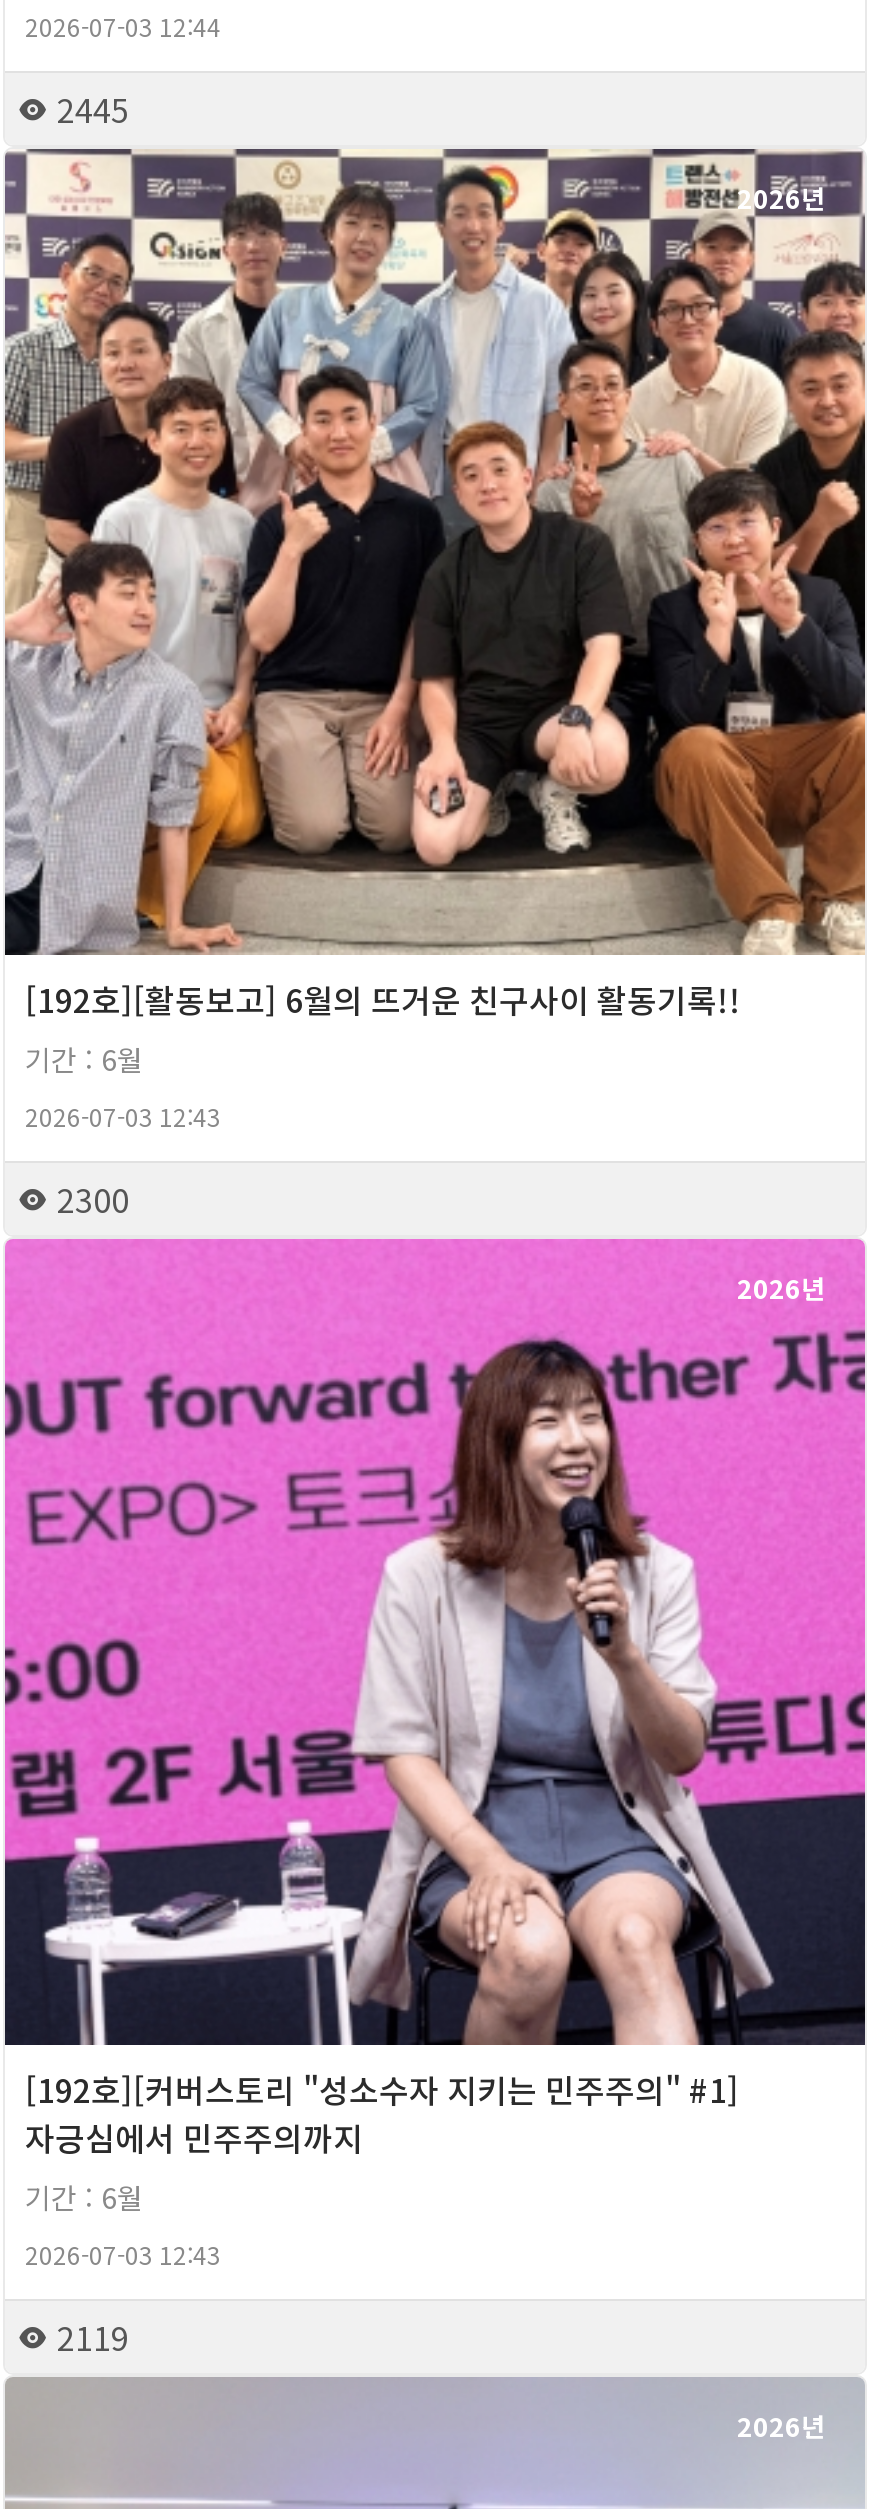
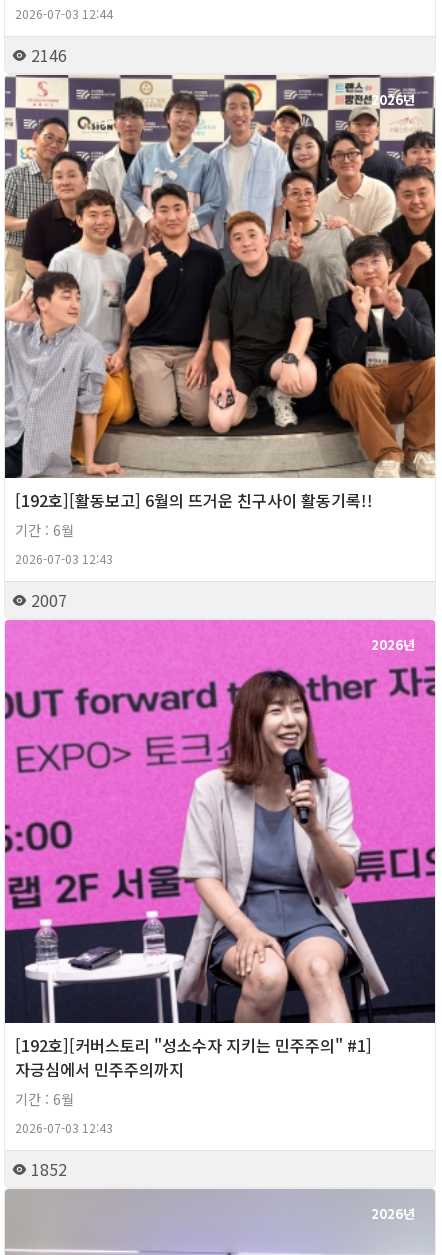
[49,86,129,134] 2445 -> [27,43,67,67] 2146
[49,1176,129,1224] 2300 -> [27,588,67,612] 2007
[49,2314,129,2362] 2119 -> [27,1157,67,1181] 1852

